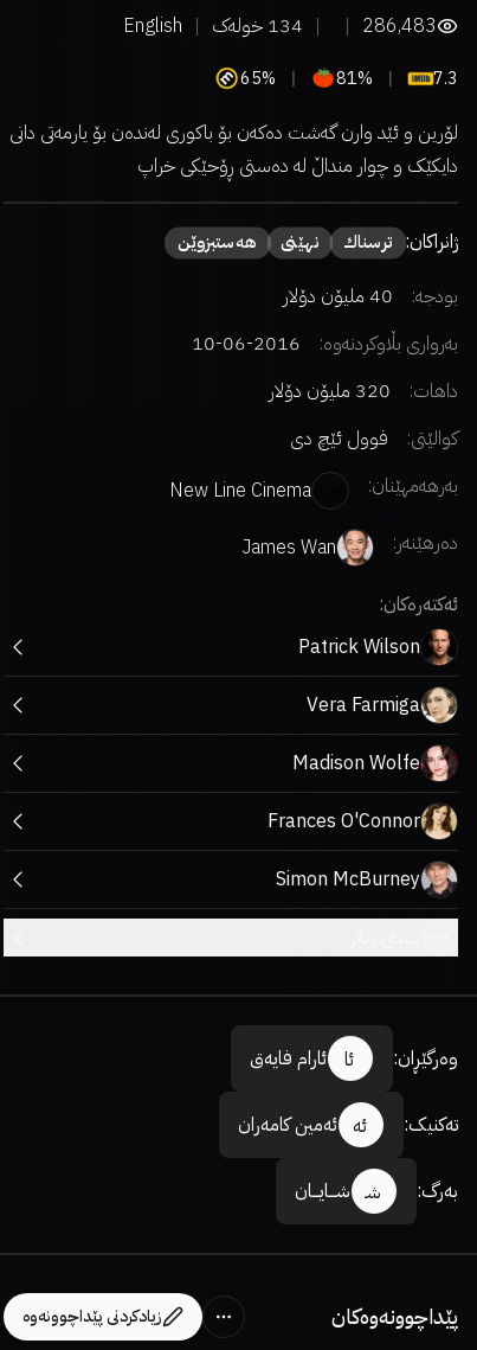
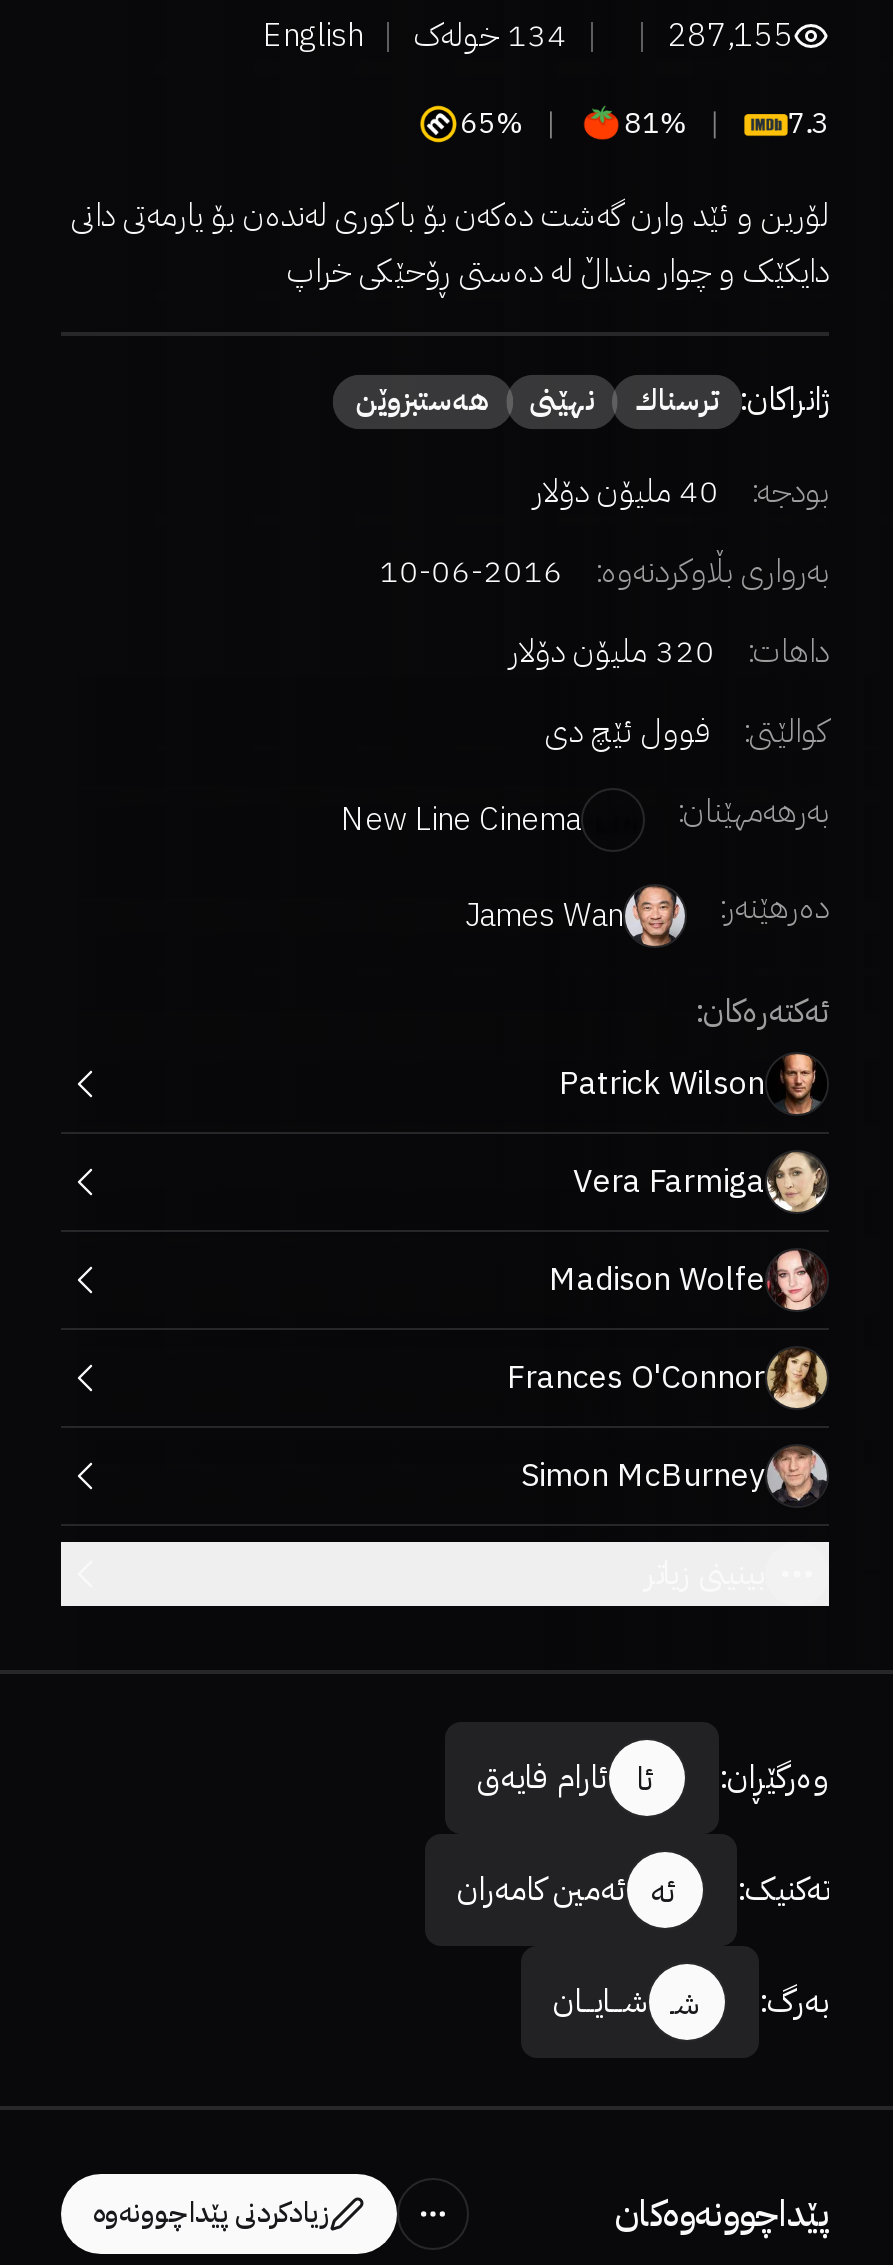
[362,12,437,40] 286,483 -> [667,12,793,60] 287,155

